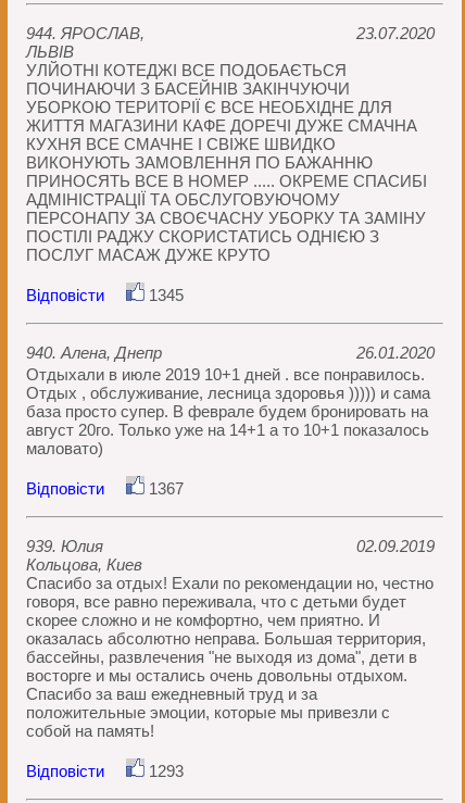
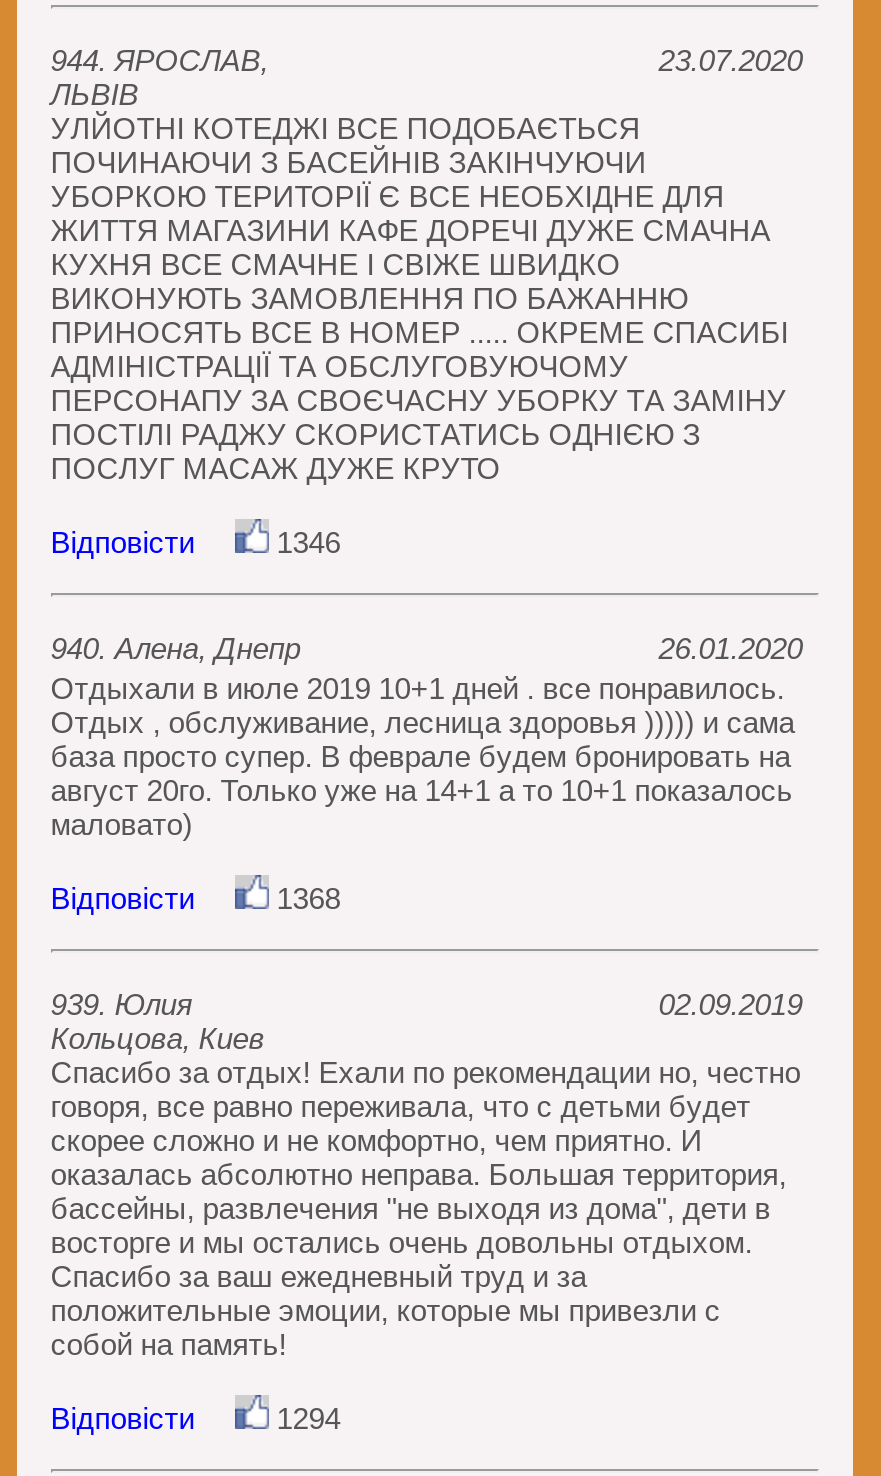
[144,286,196,304] 1345 -> [268,525,364,559] 1346
[144,479,196,498] 1367 -> [268,881,364,915] 1368
[144,762,196,780] 1293 -> [268,1401,364,1435] 1294

